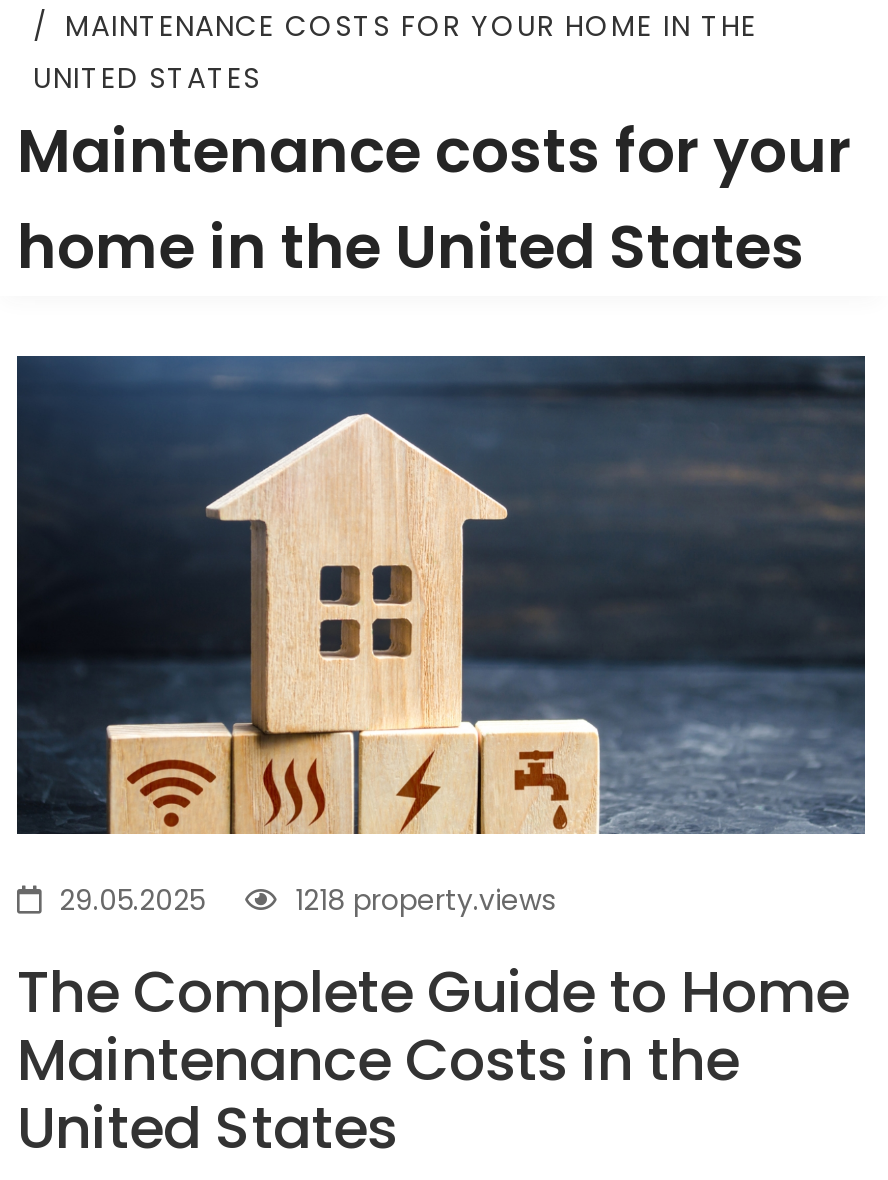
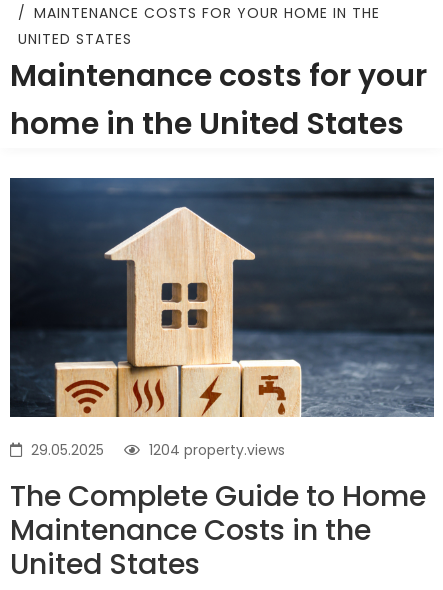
[287,880,555,920] 1218 property.views -> [145,440,285,460] 1204 property.views

